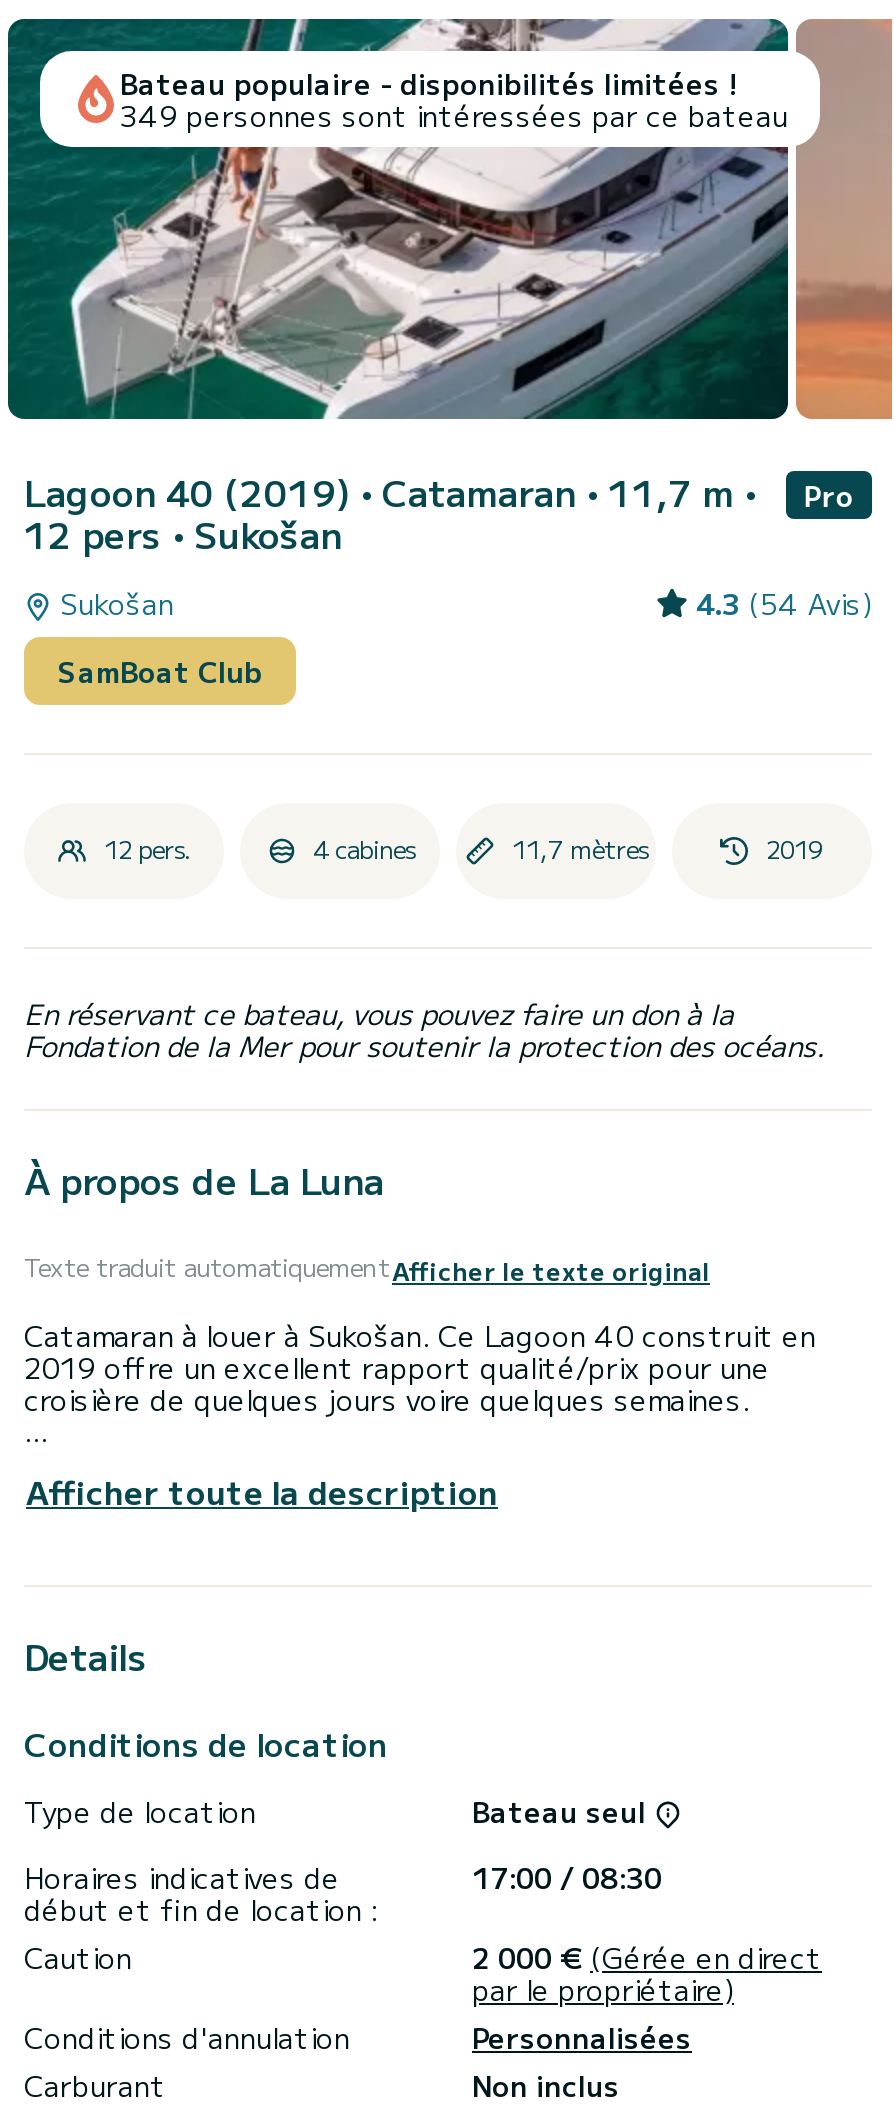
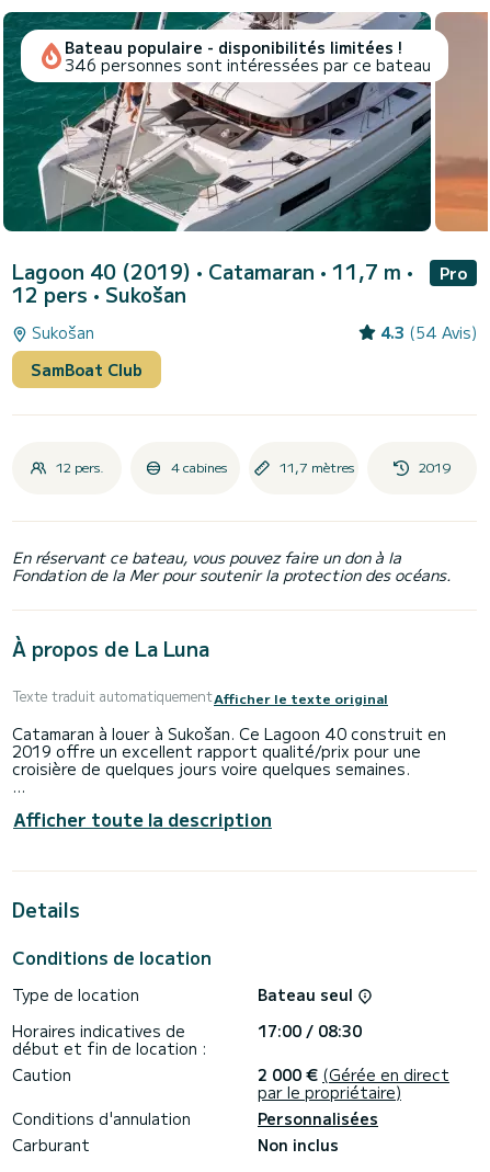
[120,95,788,135] 349 personnes sont intéressées par ce bateau -> [65,54,431,76] 346 personnes sont intéressées par ce bateau

